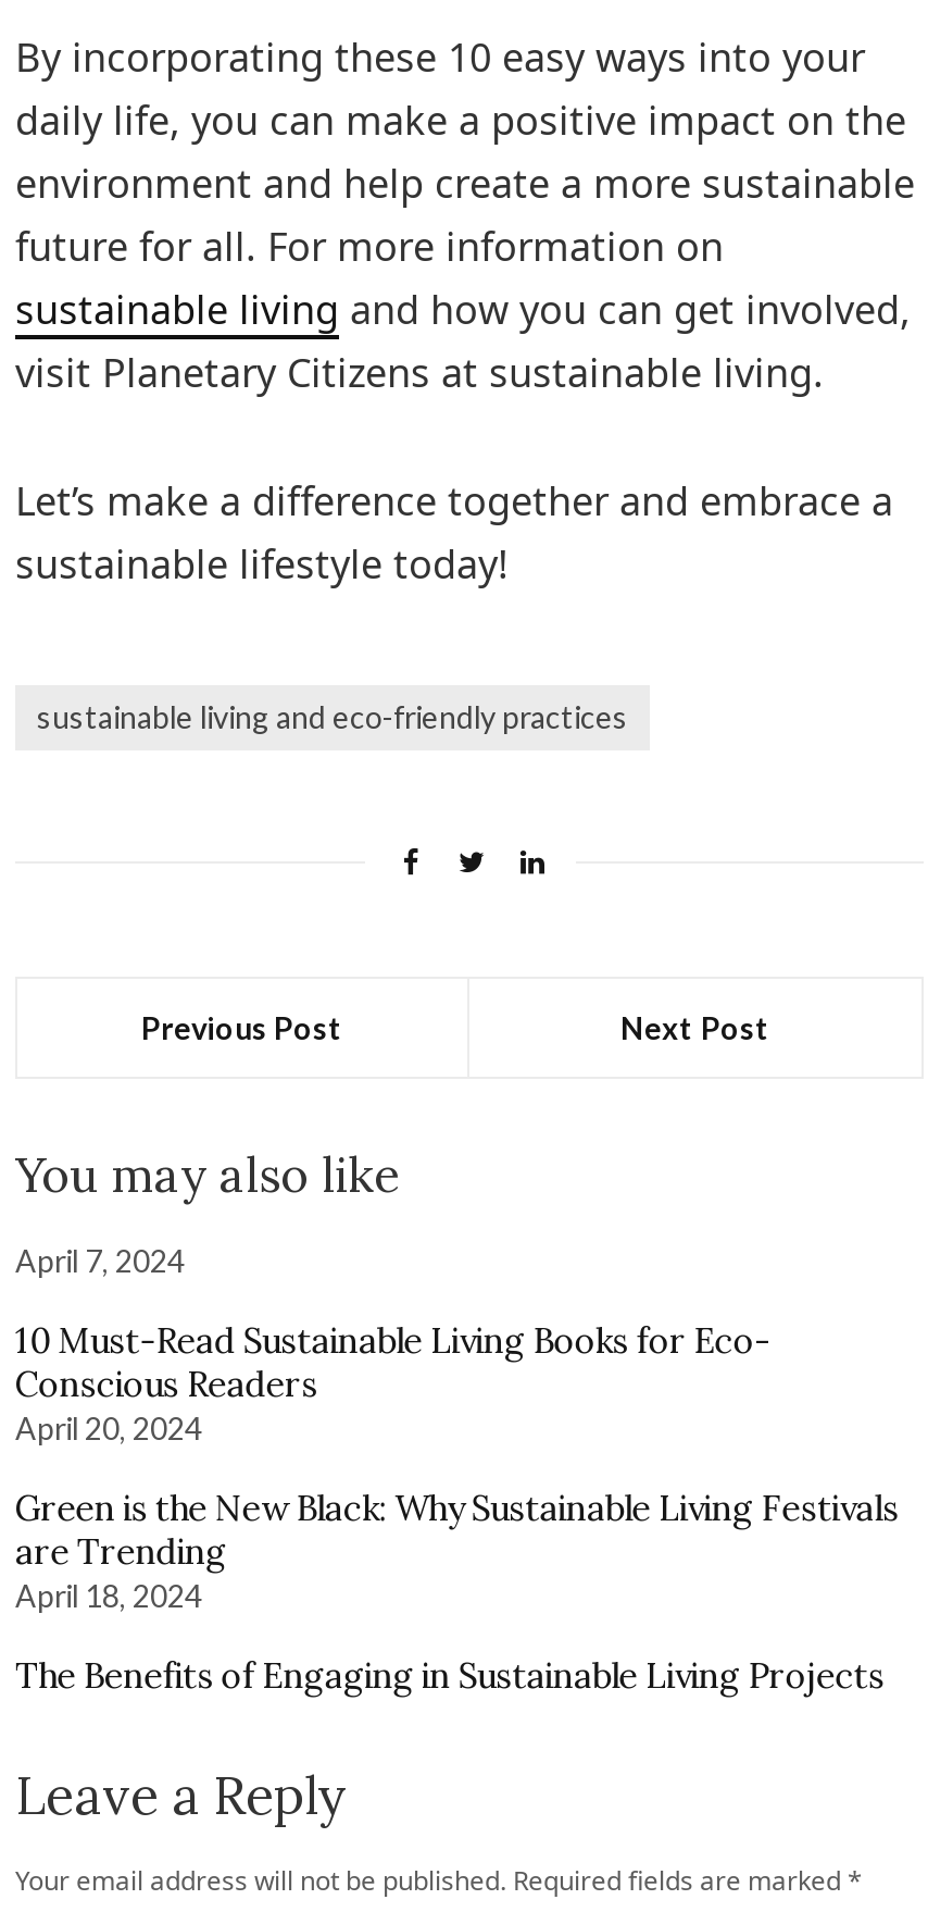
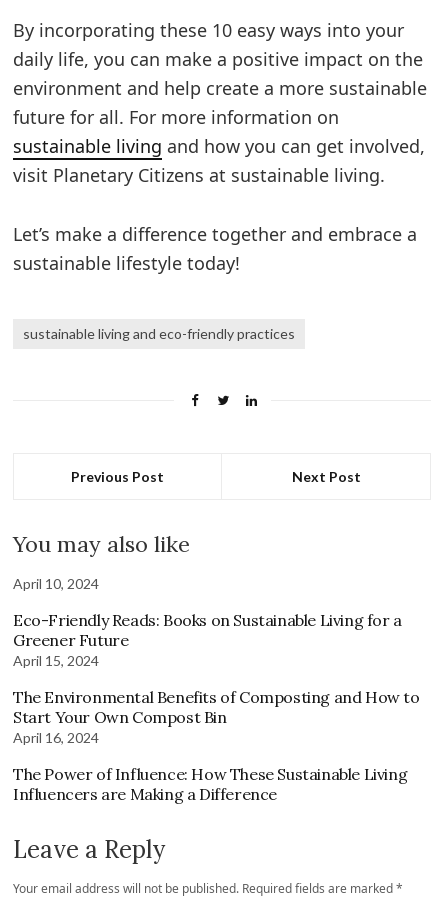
[15,1242,185,1279] April 7, 2024 -> [13,575,99,592] April 10, 2024
[15,1318,771,1447] 10 Must-Read Sustainable Living Books for Eco- | Conscious Readers | April 20, 2024 -> [13,610,402,669] Eco-Friendly Reads: Books on Sustainable Living for a | Greener Future | April 15, 2024
[15,1486,899,1614] Green is the New Black: Why Sustainable Living Festivals | are Trending | April 18, 2024 -> [13,687,420,746] The Environmental Benefits of Composting and How to | Start Your Own Compost Bin | April 16, 2024
[15,1653,885,1697] The Benefits of Engaging in Sustainable Living Projects -> [13,764,407,804] The Power of Influence: How These Sustainable Living | Influencers are Making a Difference

